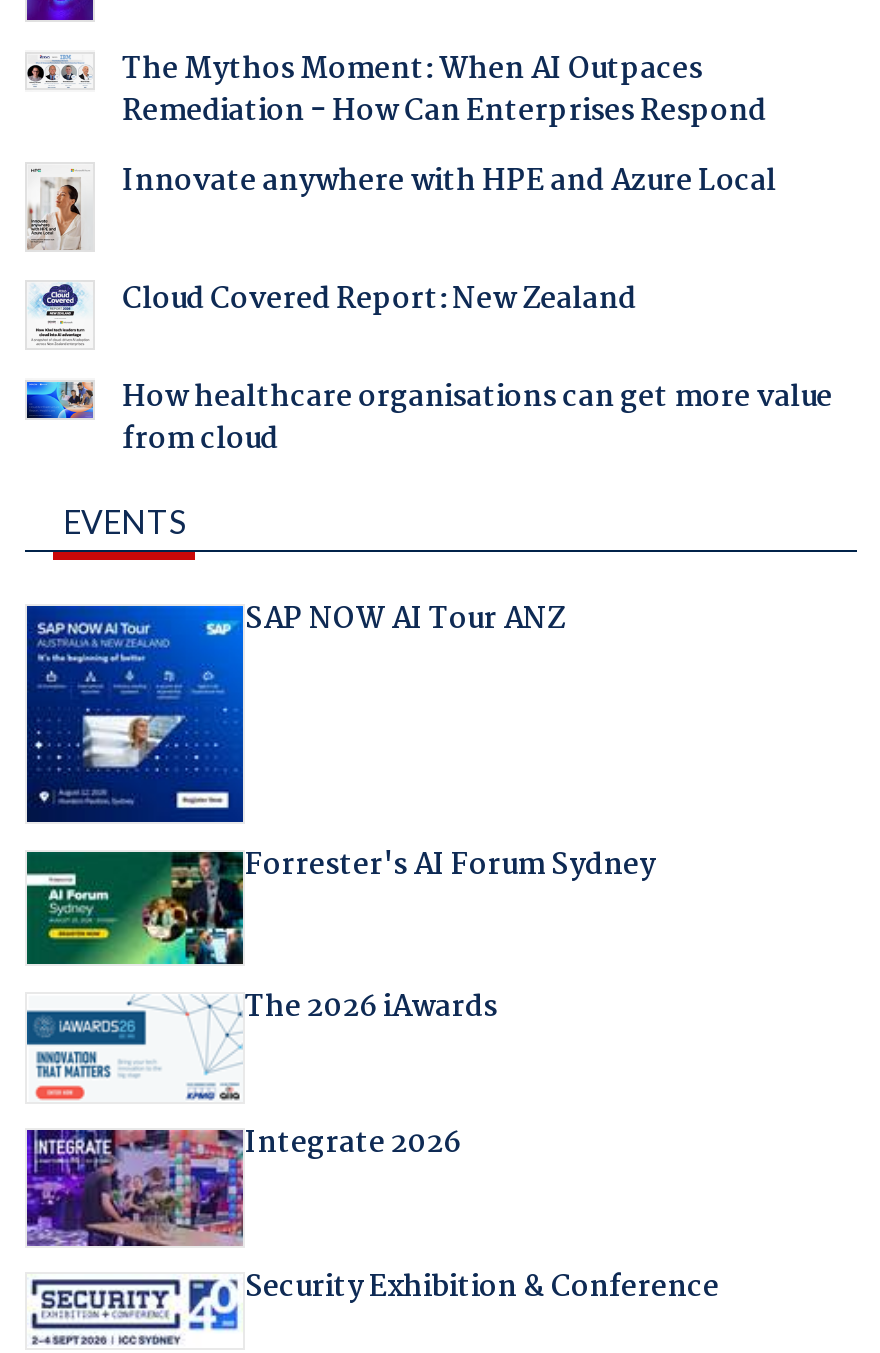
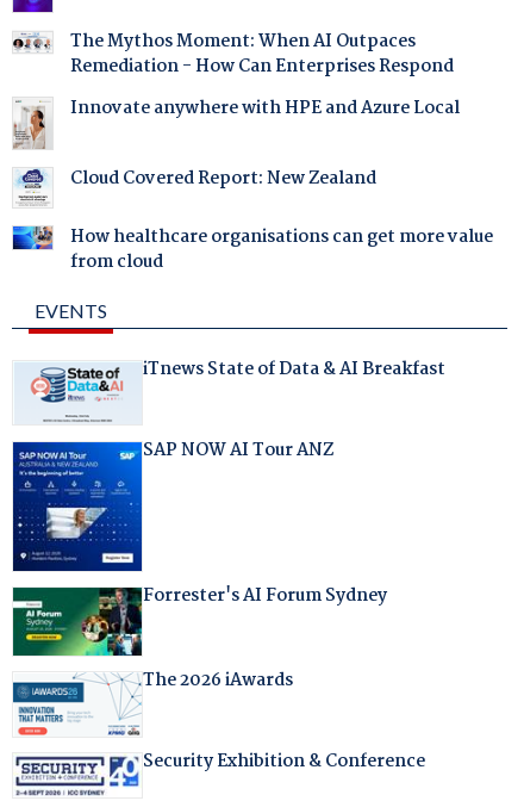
none -> [15,356,445,423] [image] | iTnews State of Data & AI Breakfast
moved [25,597,655,1031] -> [12,436,387,695]: [image] | SAP NOW AI Tour ANZ | Forrester's AI Forum Sydney | The 2026 iAwards
moved [177,992,241,1102] -> [102,671,141,737]: [image]
[25,1119,461,1248] [image] | Integrate 2026 -> none

